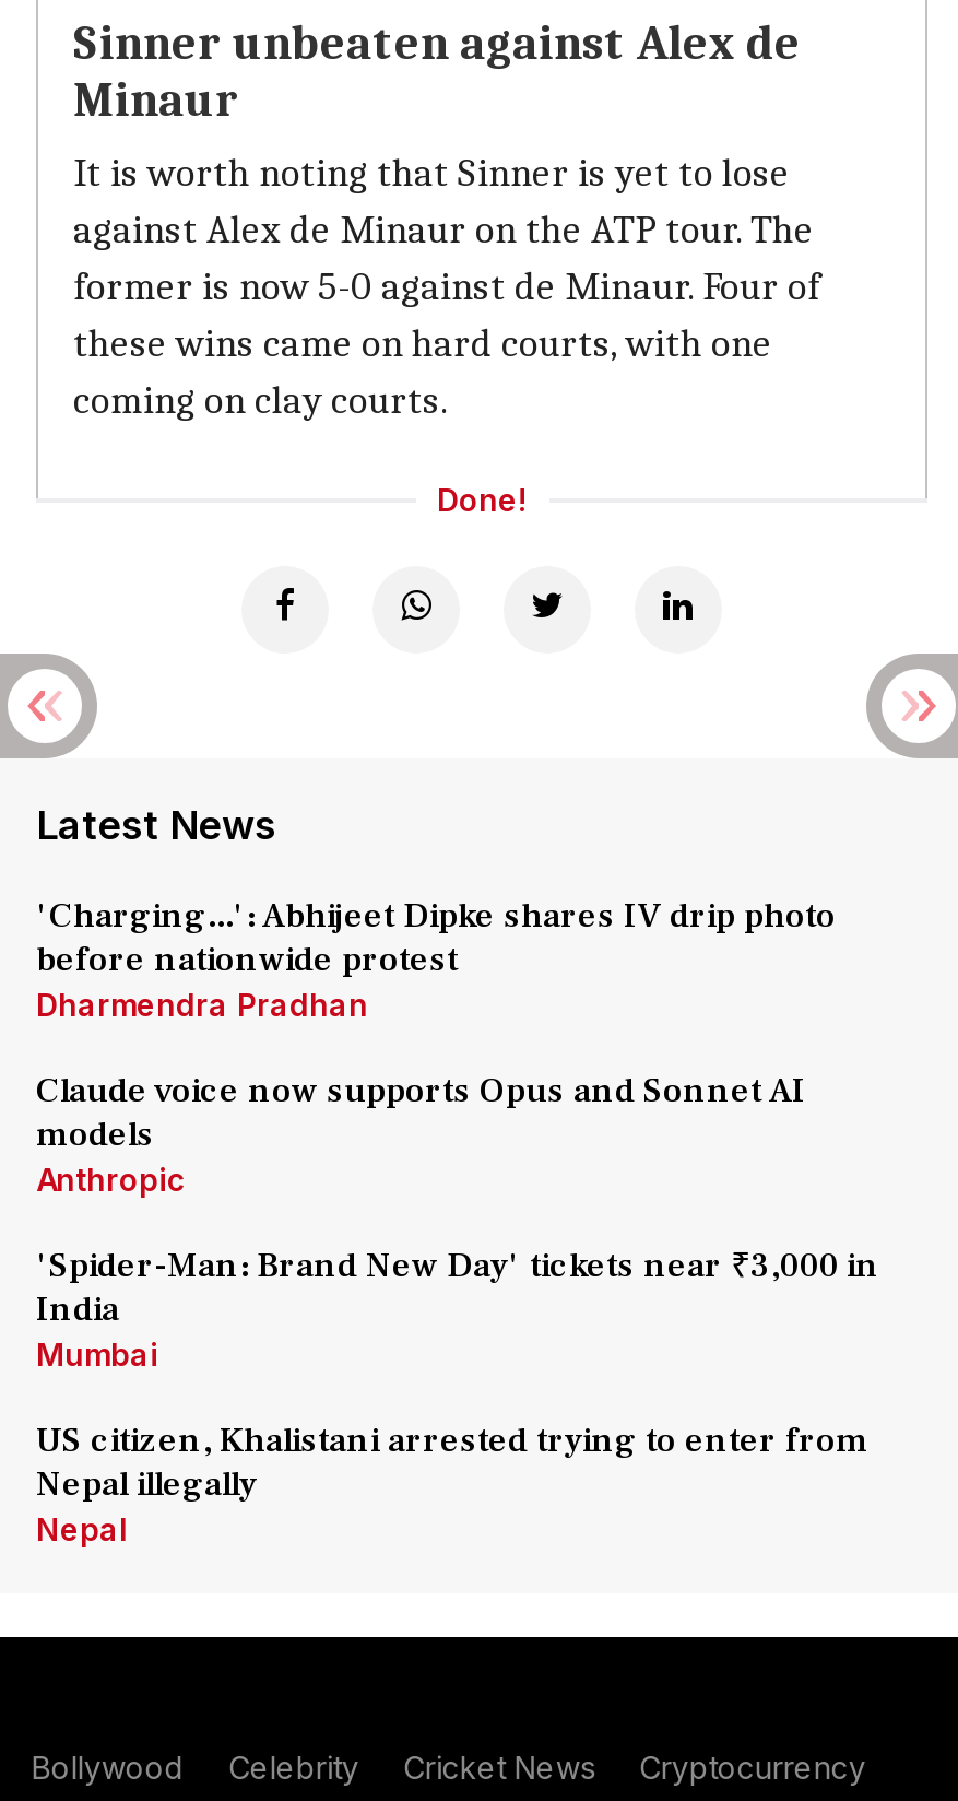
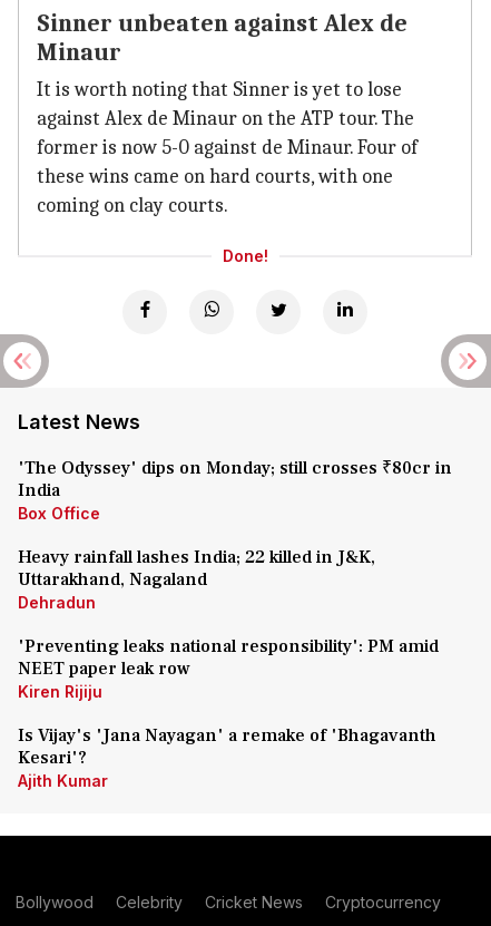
[36,894,879,1287] 'Charging...': Abhijeet Dipke shares IV drip photo | before nationwide protest | Dharmendra Pradhan | Claude voice now supports Opus and Sonnet AI | models | Anthropic | 'Spider-Man: Brand New Day' tickets near ₹3,000 in -> [18,457,452,479] 'The Odyssey' dips on Monday; still crosses ₹80cr in
moved [36,1287,119,1331] -> [18,479,60,501]: India
[36,1335,868,1547] Mumbai | US citizen, Khalistani arrested trying to enter from | Nepal illegally | Nepal -> [18,504,439,790] Box Office | Heavy rainfall lashes India; 22 killed in J&K, | Uttarakhand, Nagaland | Dehradun | 'Preventing leaks national responsibility': PM amid | NEET paper leak row | Kiren Rijiju | Is Vijay's 'Jana Nayagan' a remake of 'Bhagavanth | Kesari'? | Ajith Kumar

